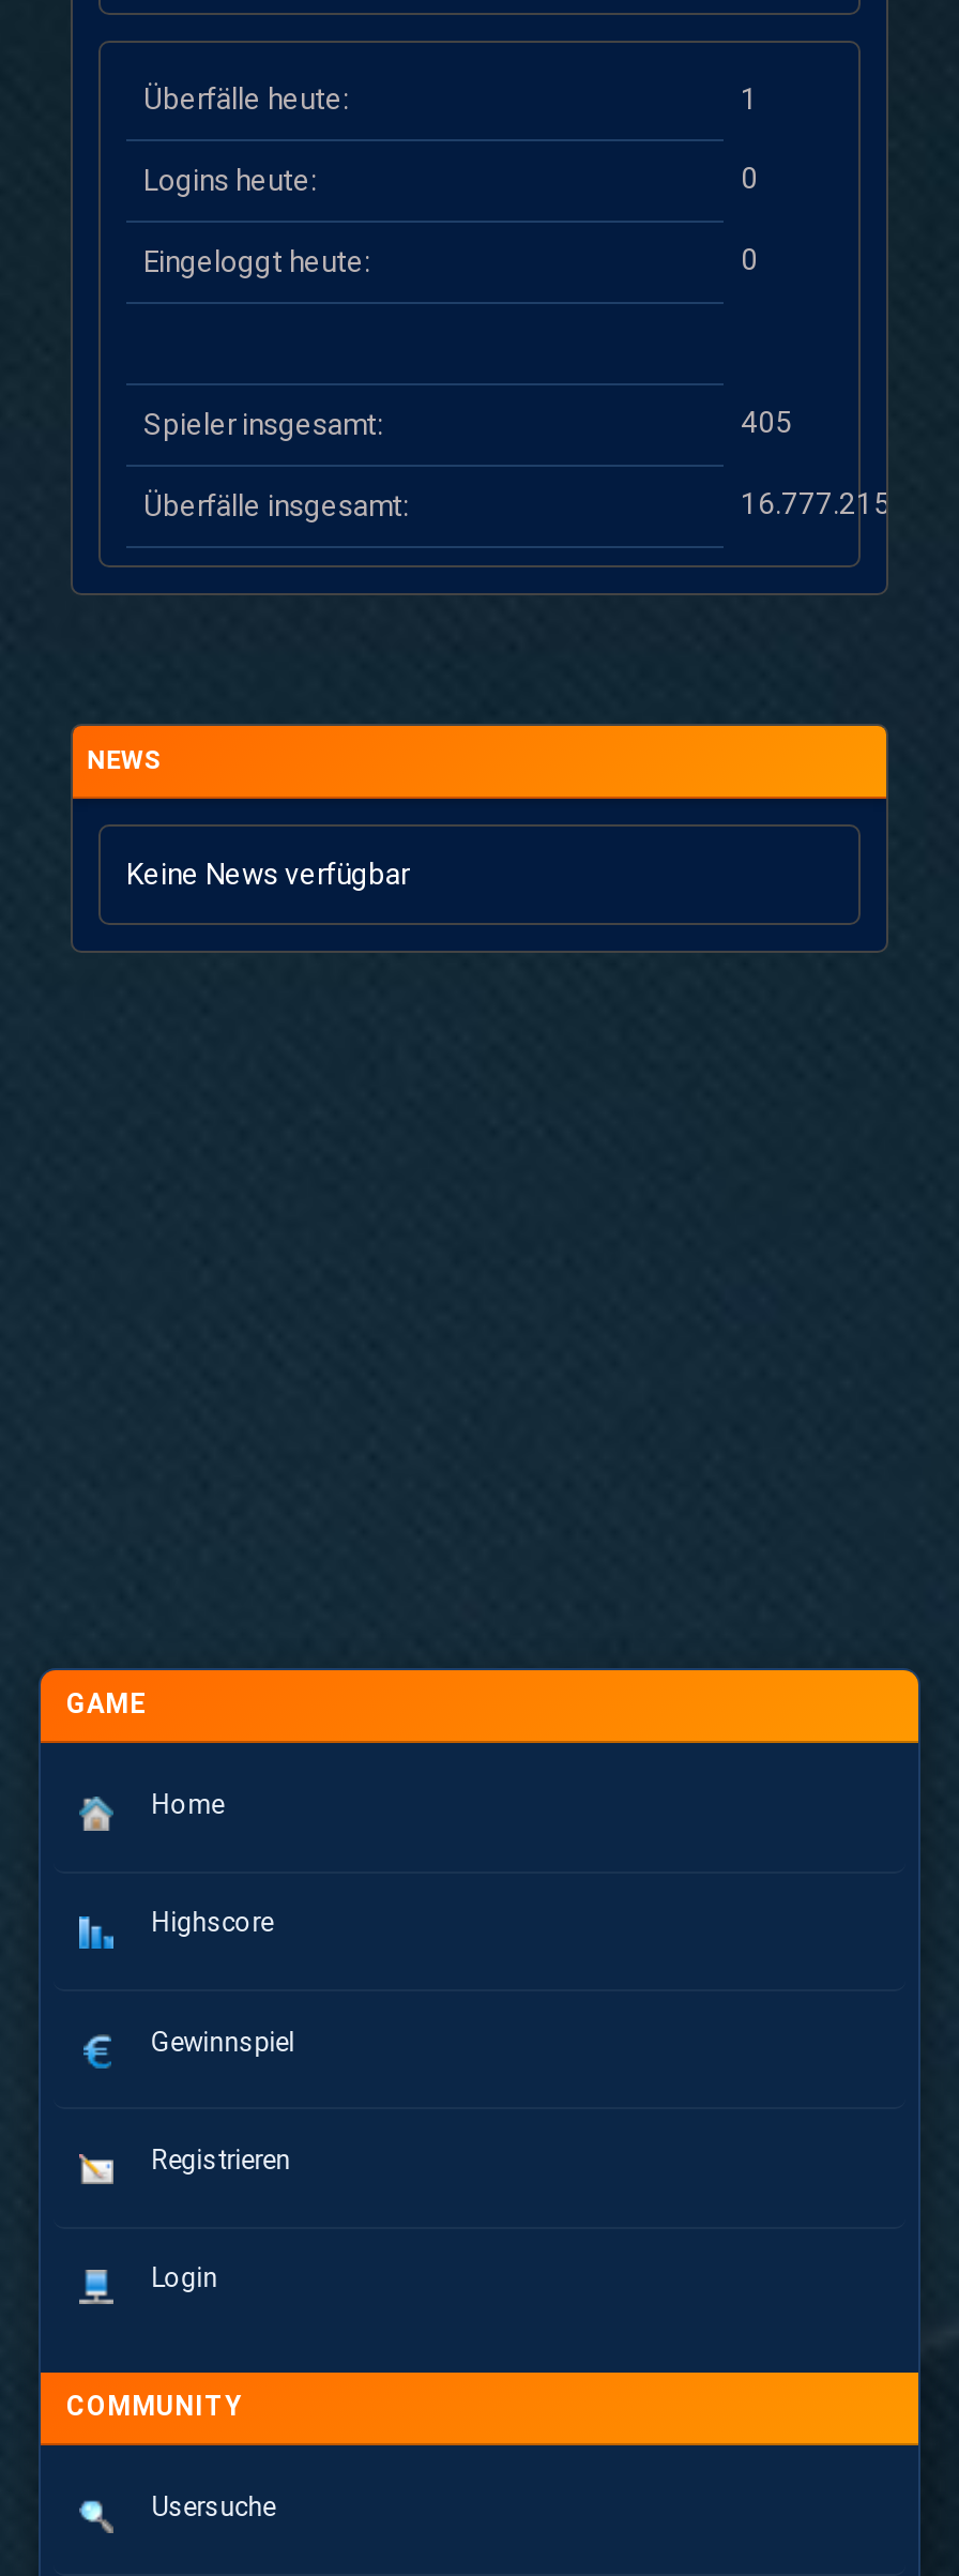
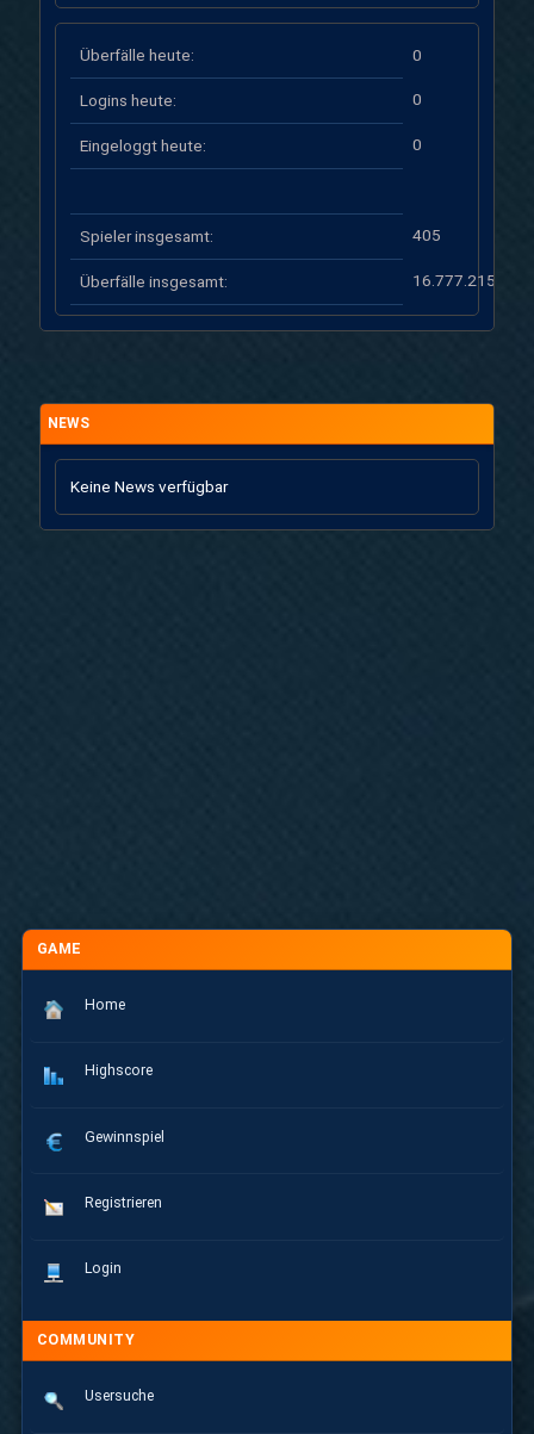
[741,81,758,115] 1 -> [412,45,422,64] 0

